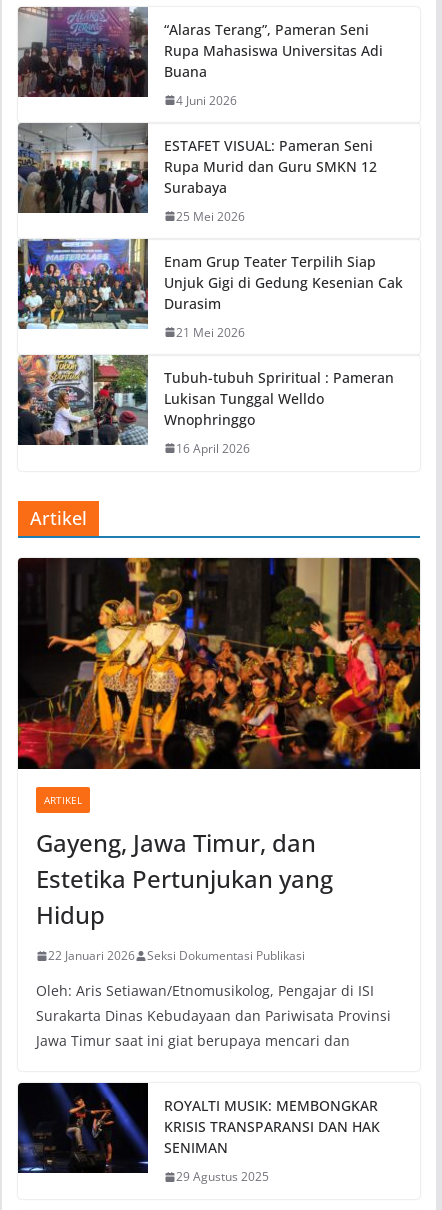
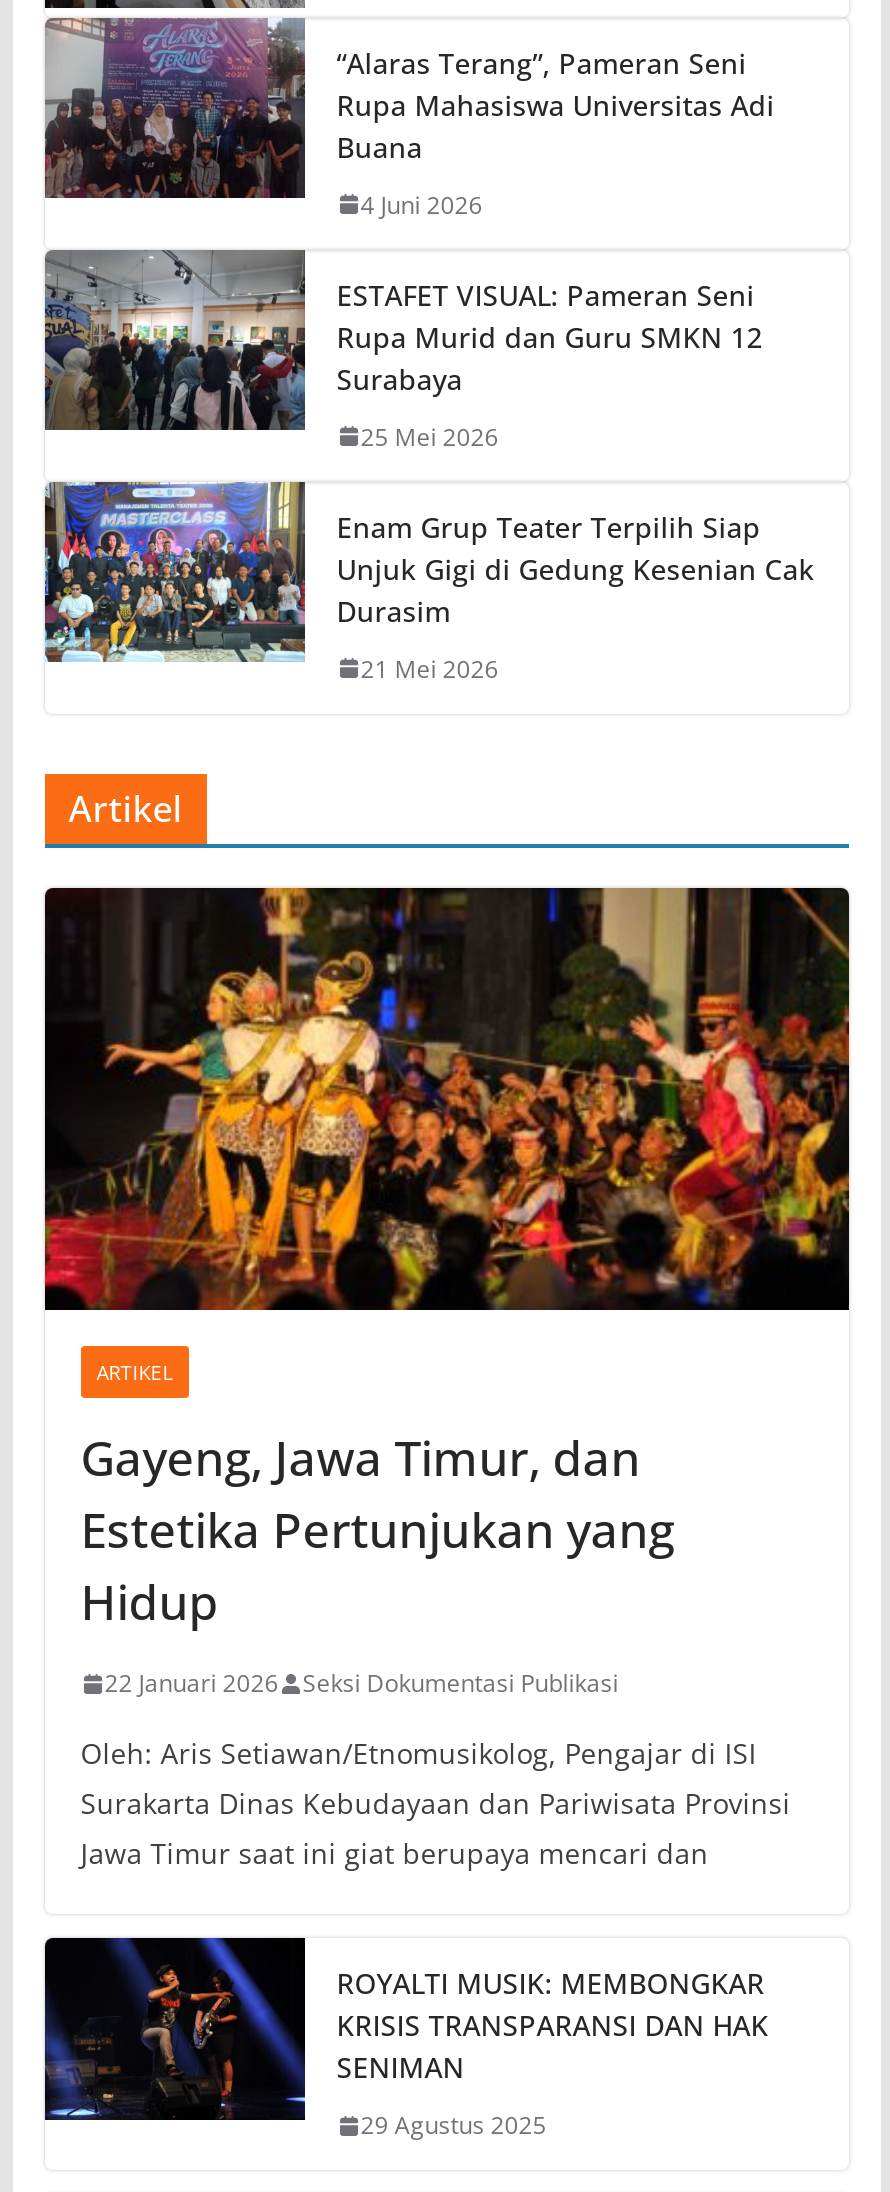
[17,354,394,457] [image] | Tubuh-tubuh Spriritual : Pameran | Lukisan Tunggal Welldo | Wnophringgo | 16 April 2026 -> none

